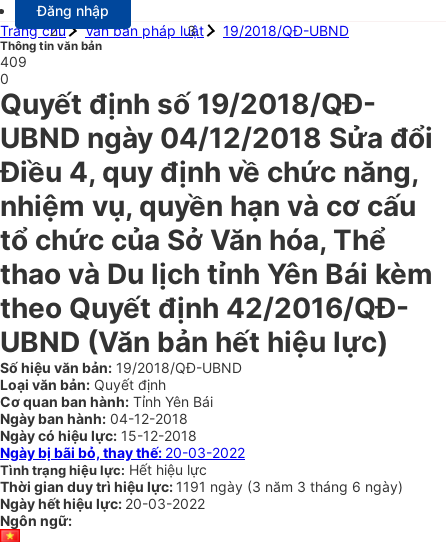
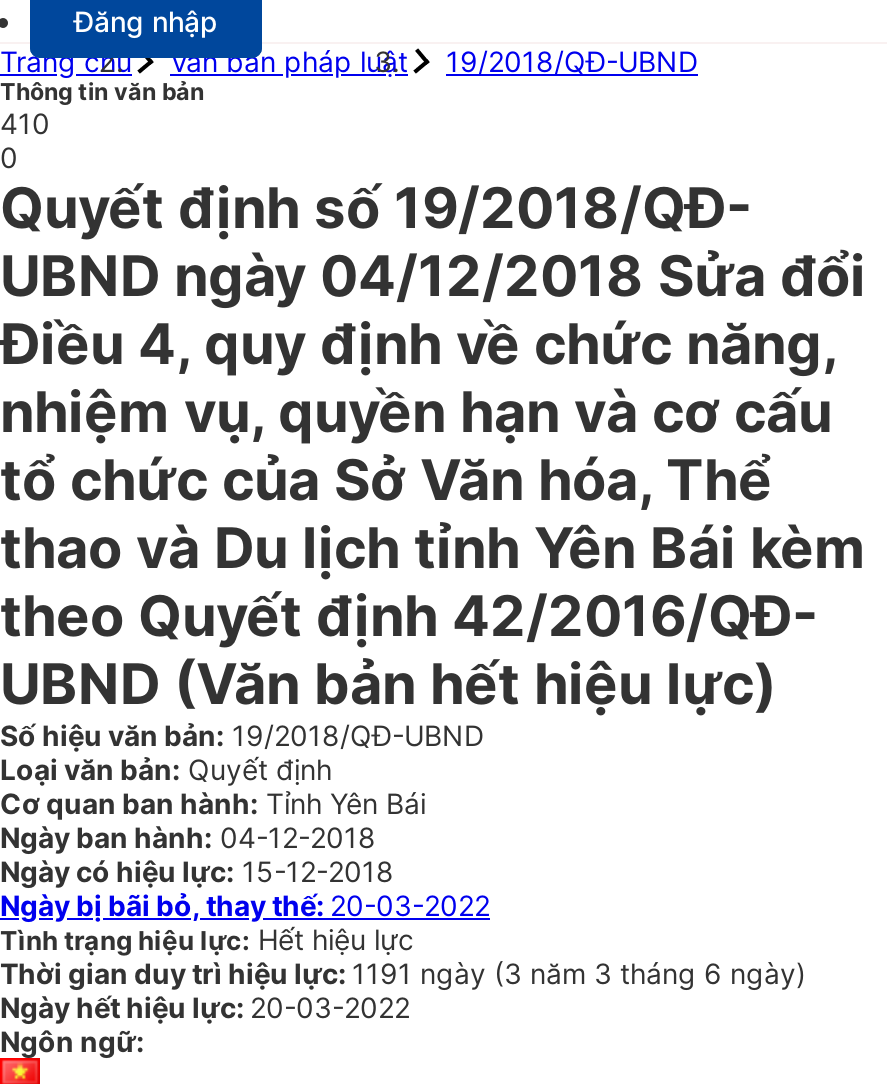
[0,53,27,70] 409 -> [0,106,50,140] 410

